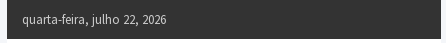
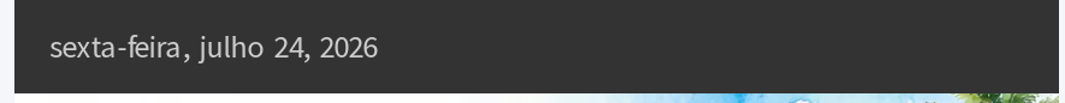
[22,11,166,28] quarta-feira, julho 22, 2026 -> [50,26,377,67] sexta-feira, julho 24, 2026

